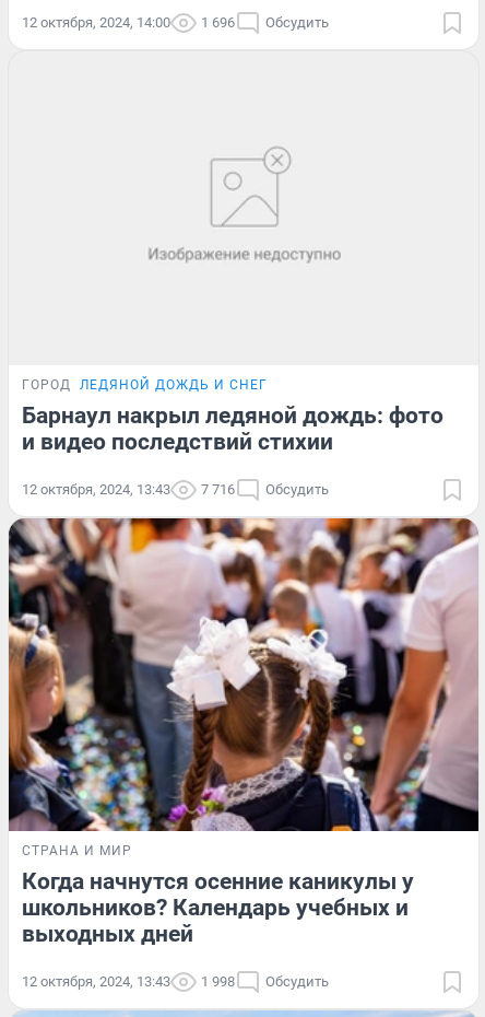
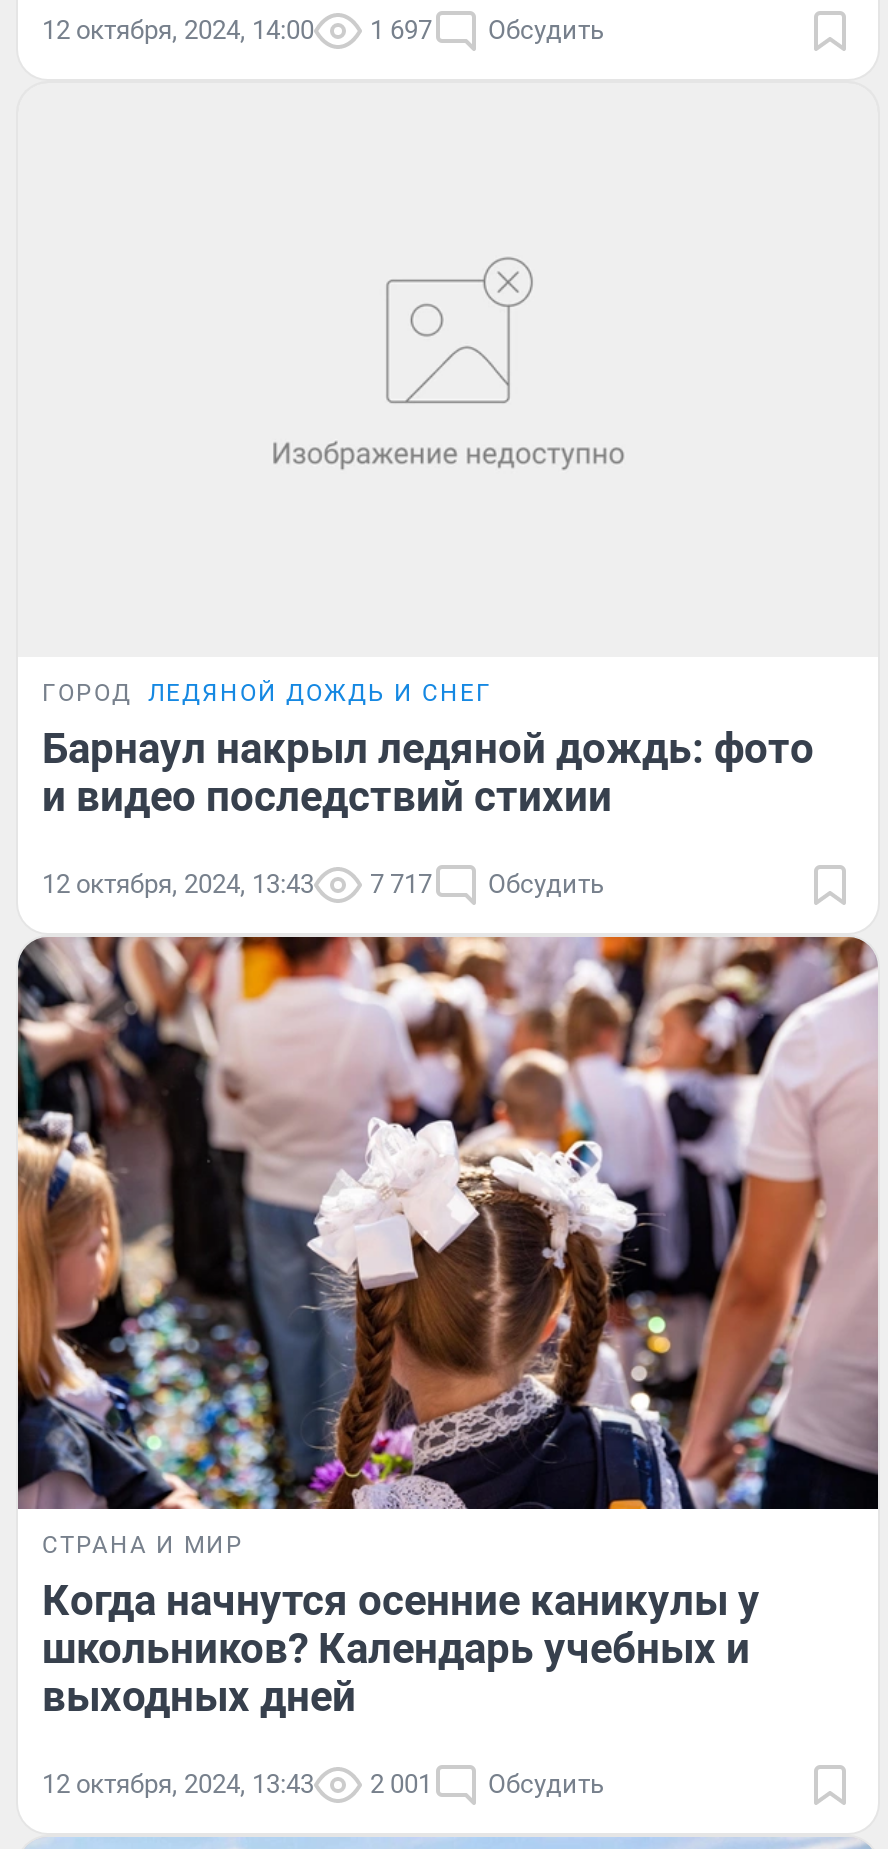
[22,14,329,31] 12 октября, 2024, 14:00 1 696 Обсудить -> [42,15,604,45] 12 октября, 2024, 14:00 1 697 Обсудить
[22,481,329,497] 12 октября, 2024, 13:43 7 716 Обсудить -> [42,868,604,898] 12 октября, 2024, 13:43 7 717 Обсудить
[22,973,329,990] 12 октября, 2024, 13:43 1 998 Обсудить -> [42,1769,604,1799] 12 октября, 2024, 13:43 2 001 Обсудить

